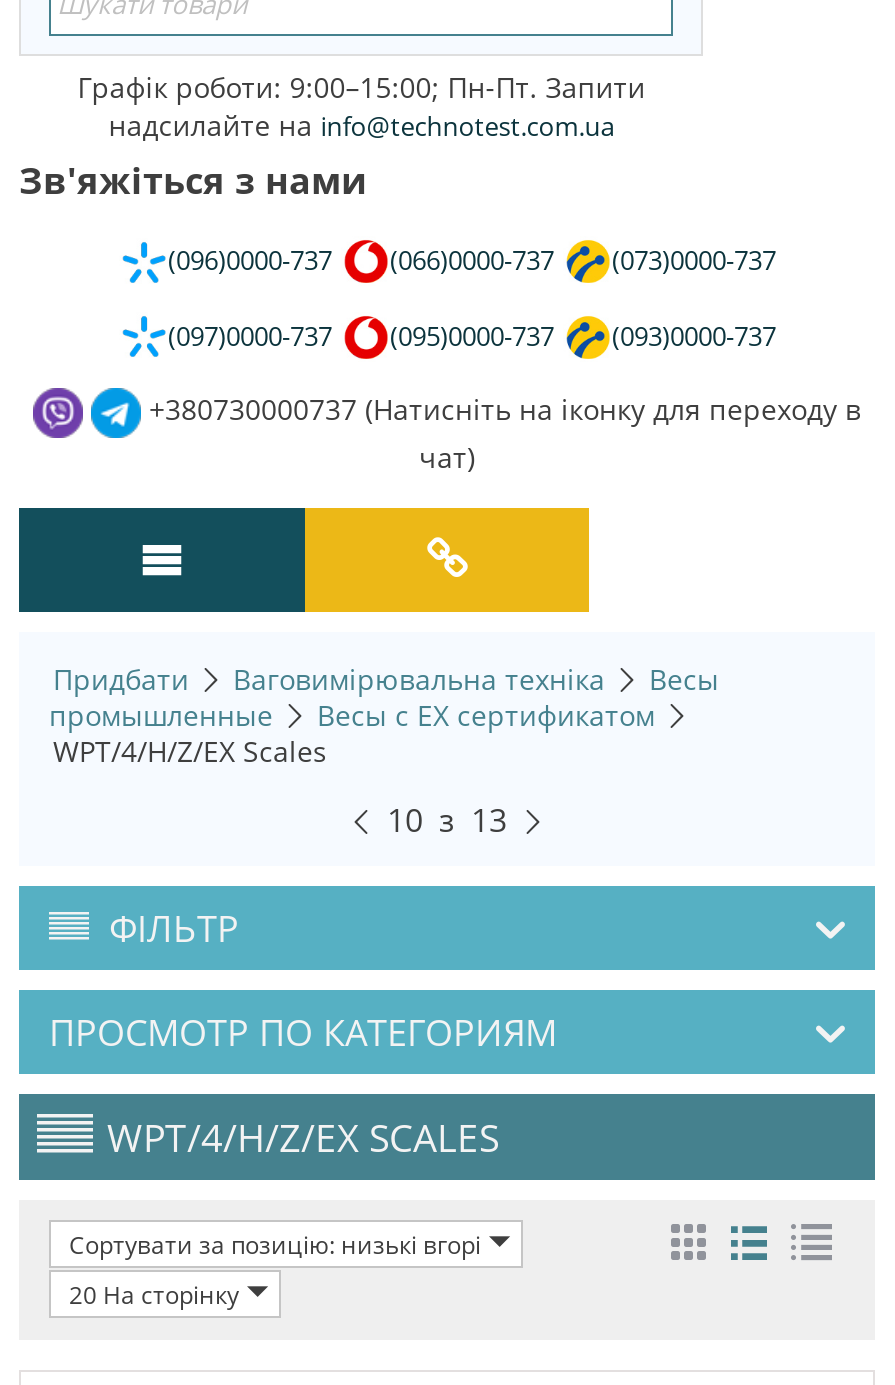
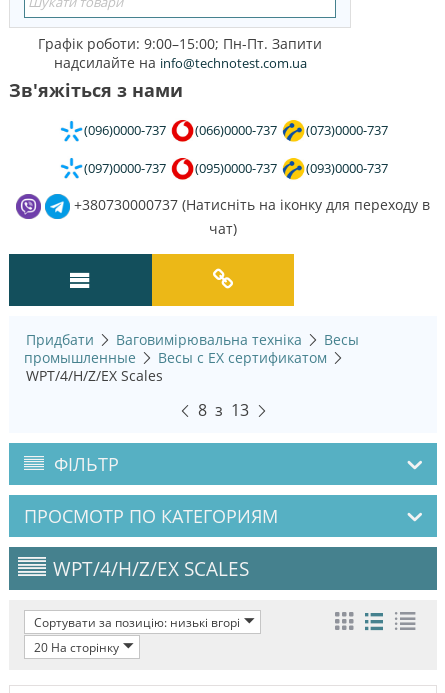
[387,798,507,842] 10 з 13 -> [197,399,248,421] 8 з 13

